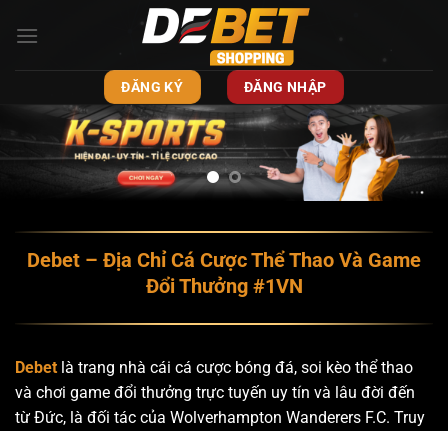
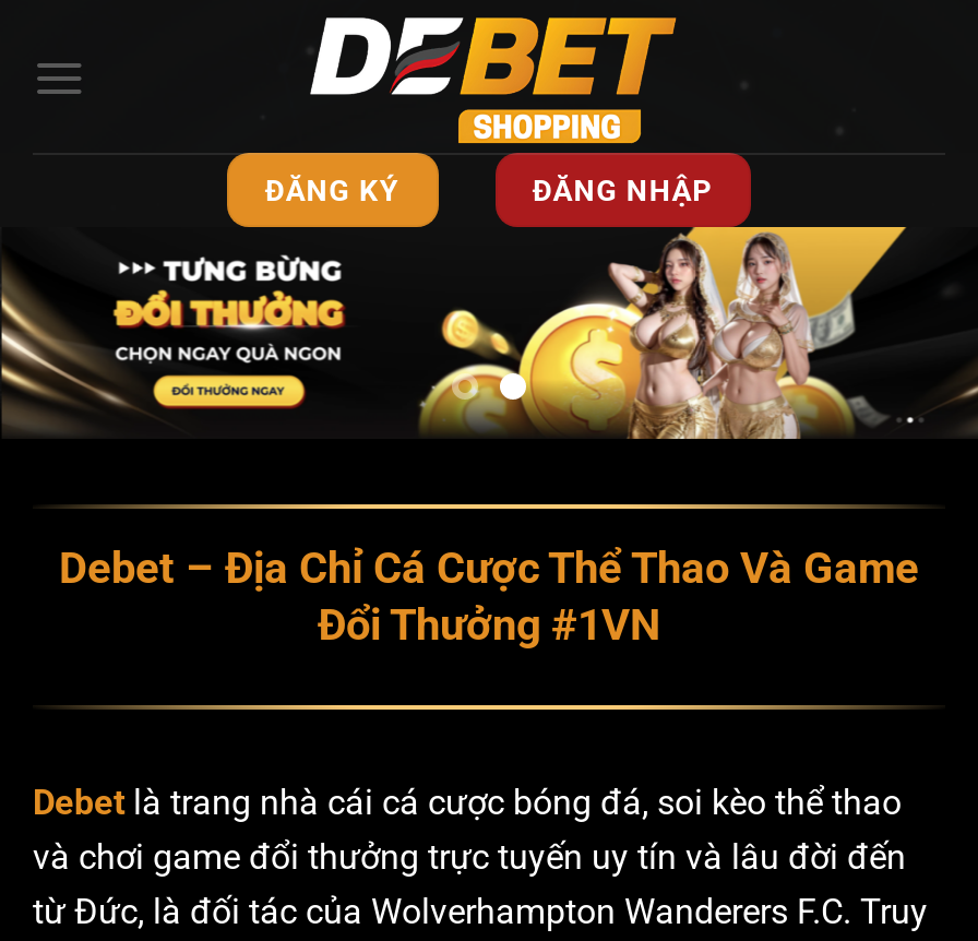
[3,103,445,202] [image] -> [7,225,971,441] [image]

